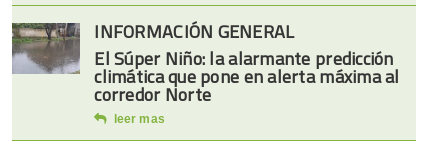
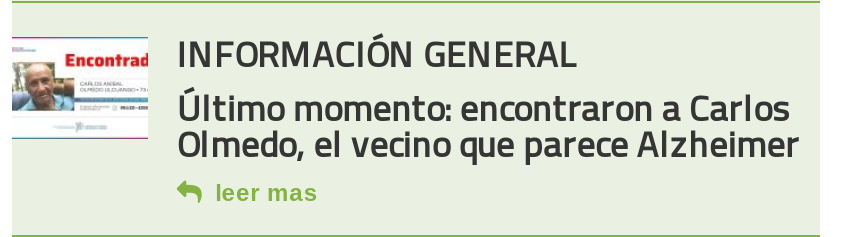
[11,22,400,108] [image] | El Súper Niño: la alarmante predicción | climática que pone en alerta máxima al | corredor Norte -> [12,35,799,171] [image] | Último momento: encontraron a Carlos | Olmedo, el vecino que parece Alzheimer

